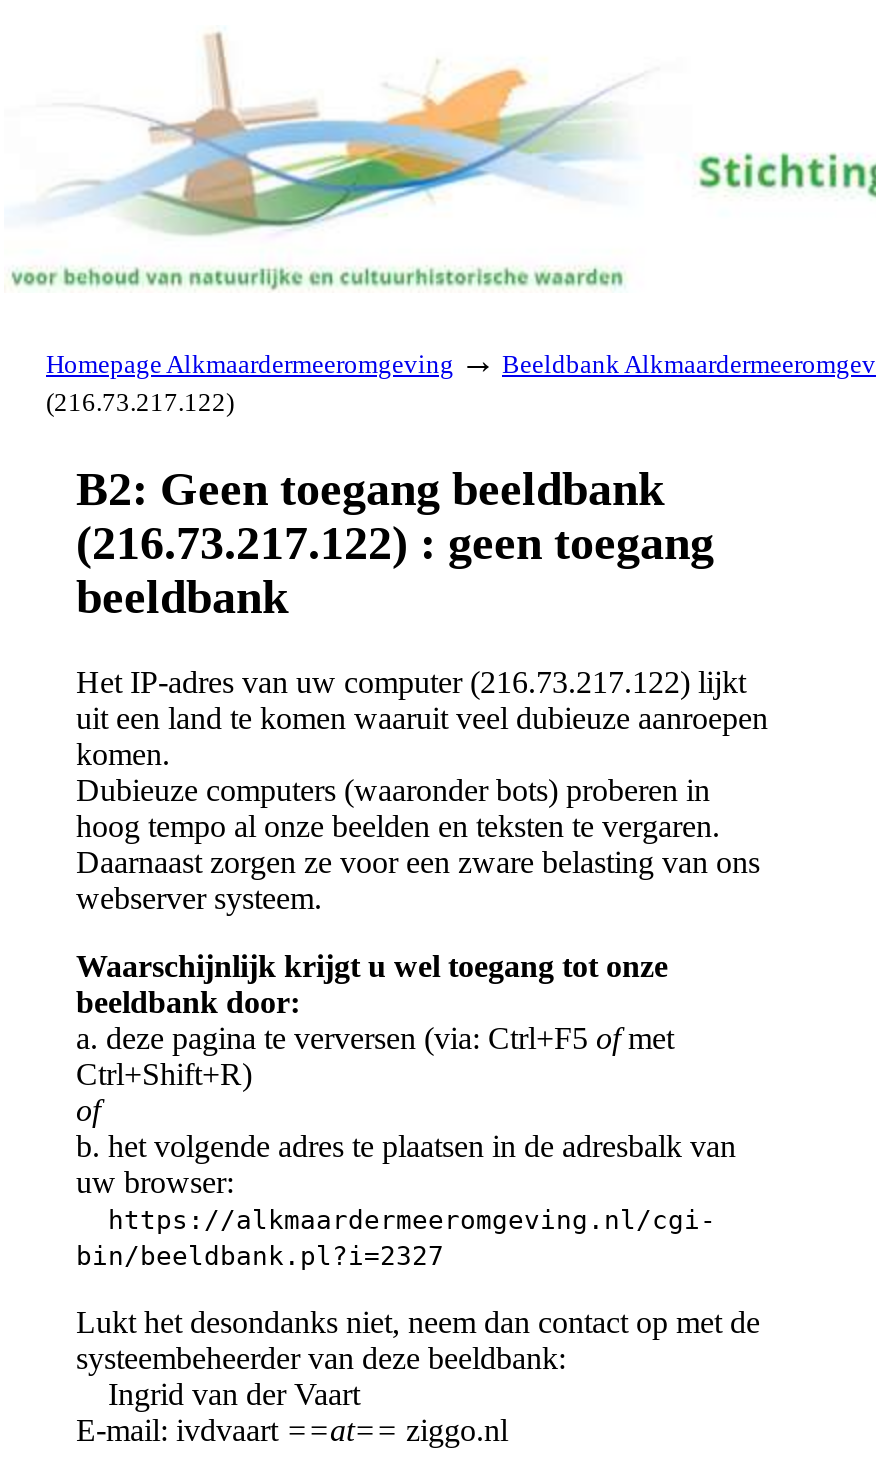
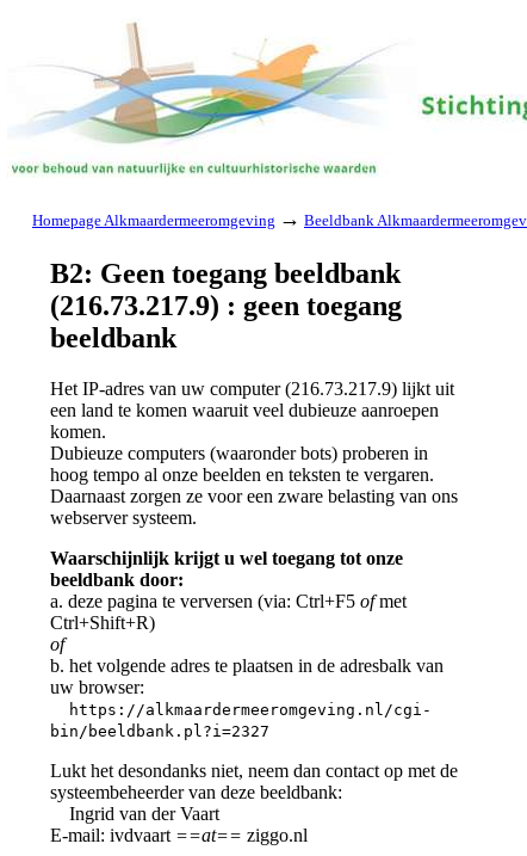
[46,387,234,417] (216.73.217.122) -> none
[76,517,714,569] (216.73.217.122) : geen toegang -> [50,290,402,321] (216.73.217.9) : geen toegang
[76,665,768,735] Het IP-adres van uw computer (216.73.217.122) lijkt | uit een land te komen waaruit veel dubieuze aanroepen -> [50,378,454,420] Het IP-adres van uw computer (216.73.217.9) lijkt uit | een land te komen waaruit veel dubieuze aanroepen

